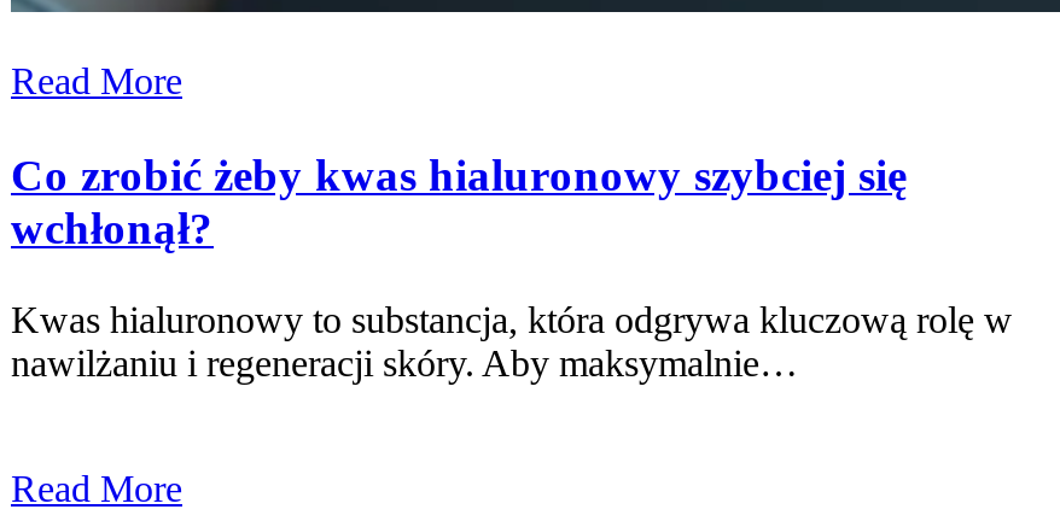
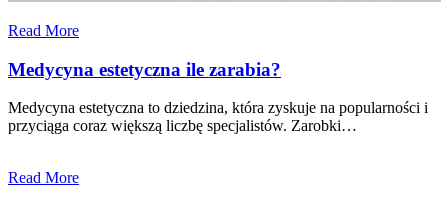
[11,148,907,252] Co zrobić żeby kwas hialuronowy szybciej się | wchłonął? -> [8,58,281,79] Medycyna estetyczna ile zarabia?
[11,300,1013,384] Kwas hialuronowy to substancja, która odgrywa kluczową rolę w | nawilżaniu i regeneracji skóry. Aby maksymalnie… -> [8,99,428,134] Medycyna estetyczna to dziedzina, która zyskuje na popularności i | przyciąga coraz większą liczbę specjalistów. Zarobki…

